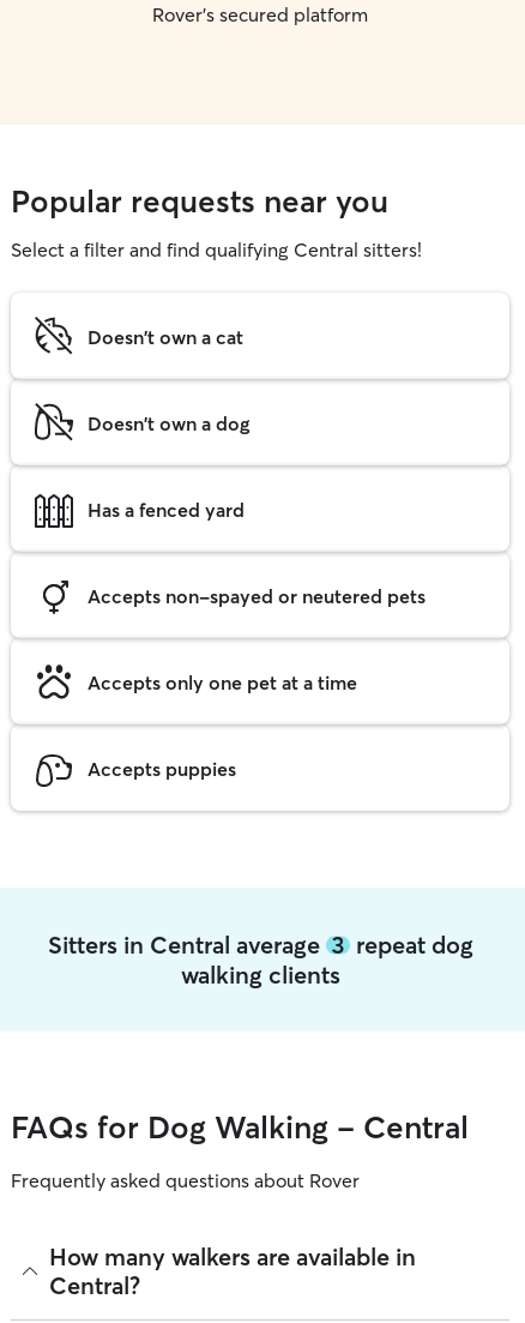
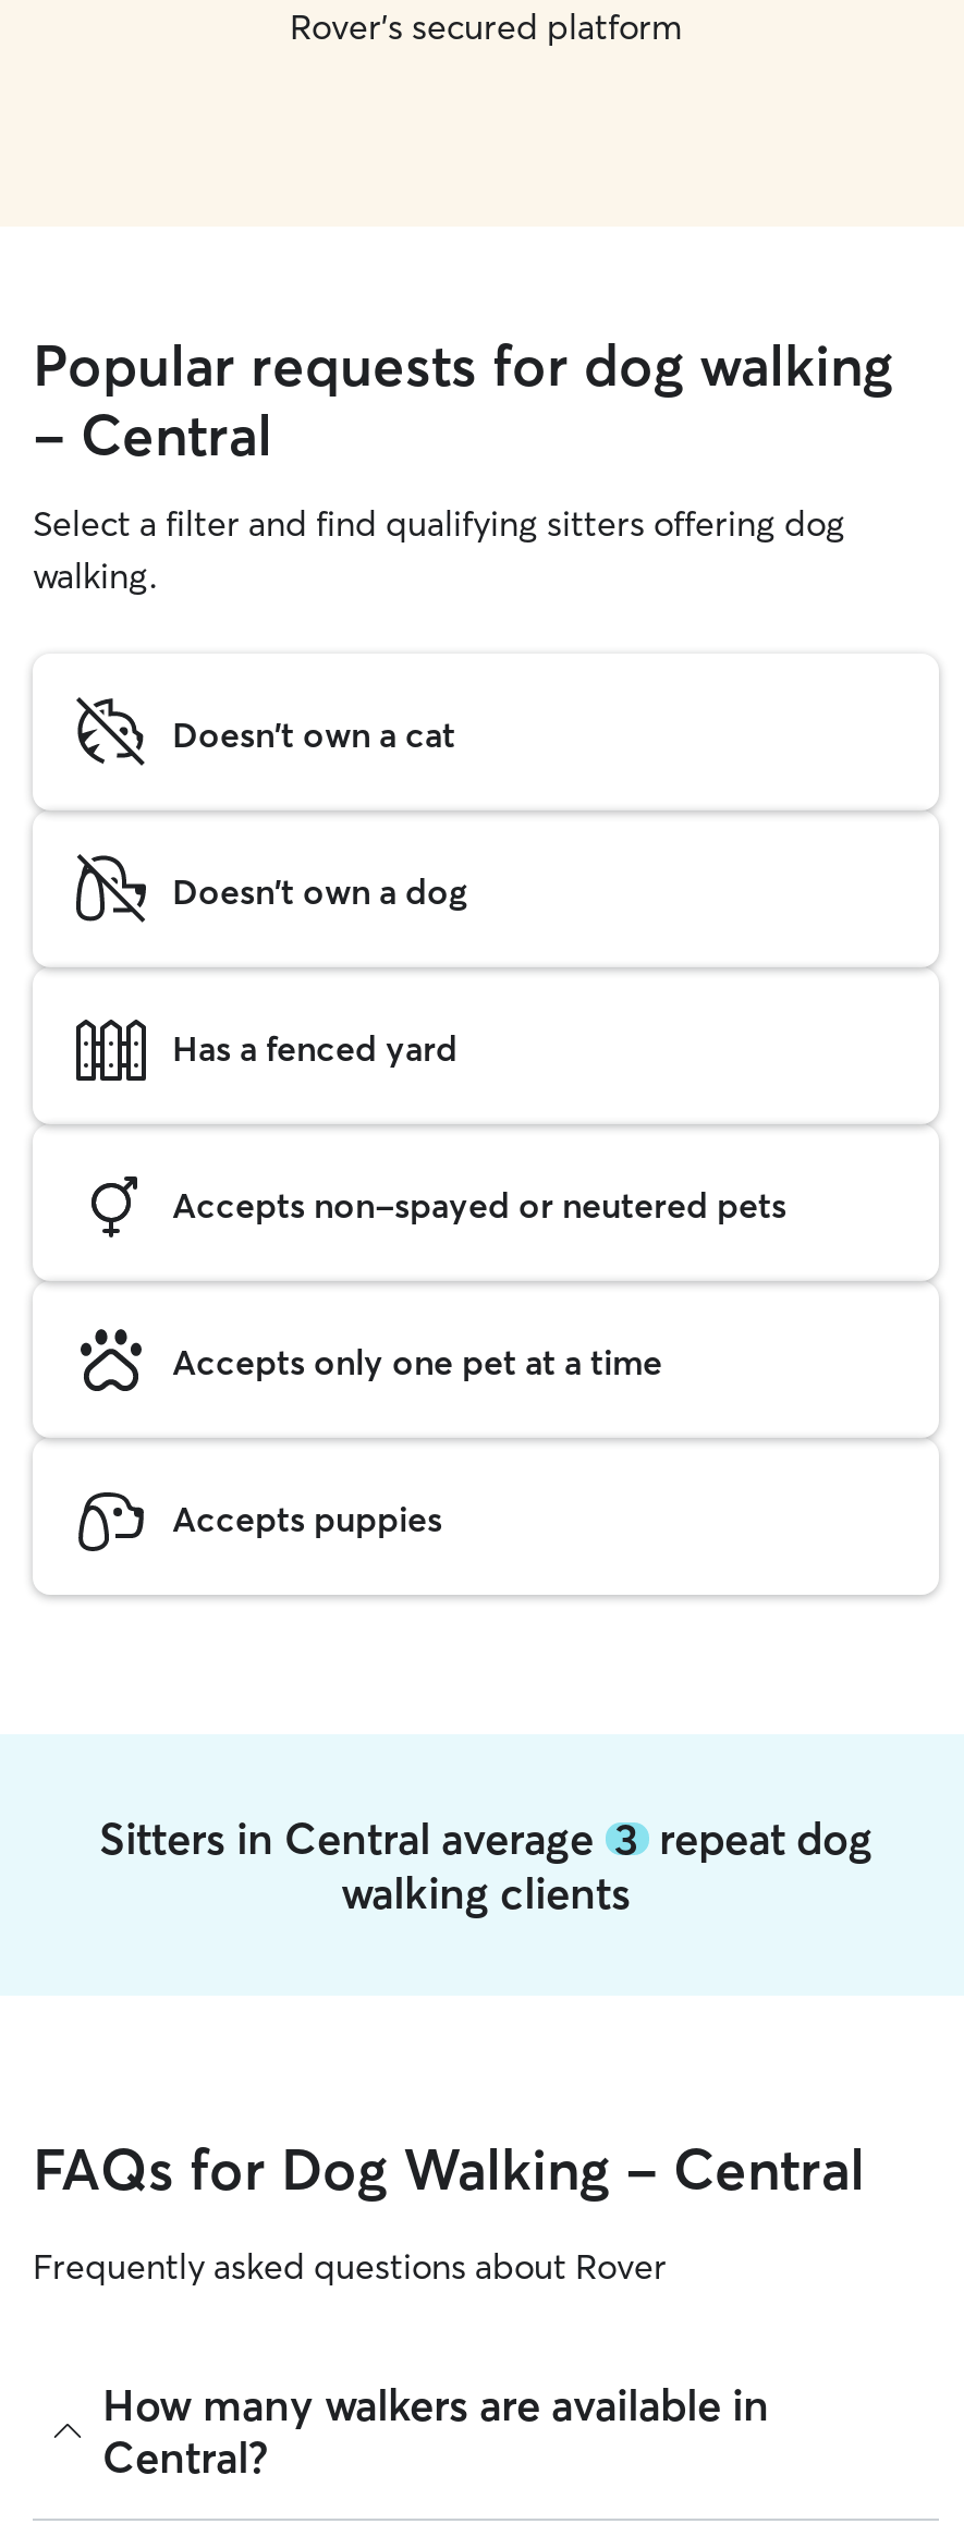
[11,182,422,261] Popular requests near you | Select a filter and find qualifying Central sitters! -> [33,331,893,597] Popular requests for dog walking | - Central | Select a filter and find qualifying sitters offering dog | walking.

